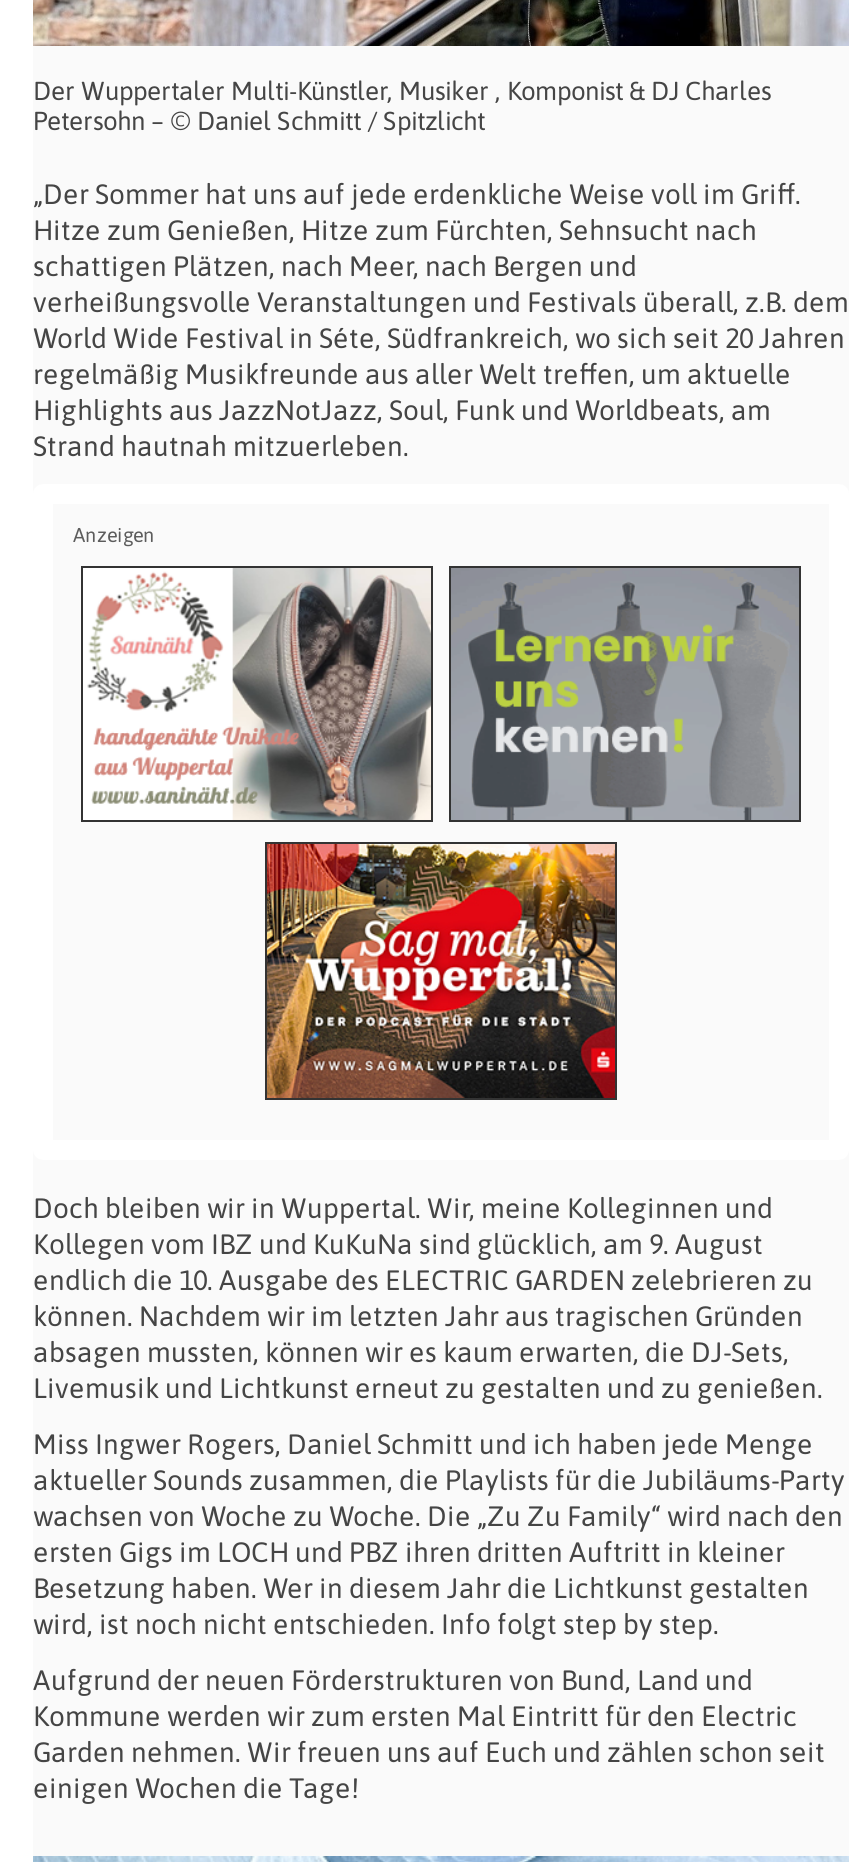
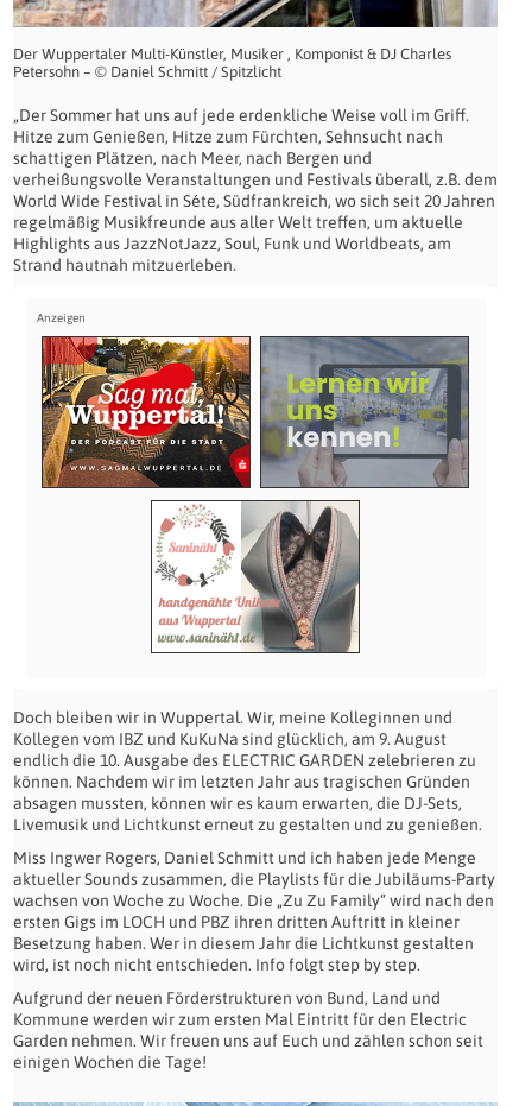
moved [81,566,433,822] -> [151,500,360,653]: [image]
[449,570,797,820] [image] -> [260,337,468,487] [image]
moved [265,842,617,1100] -> [42,336,251,488]: [image]

